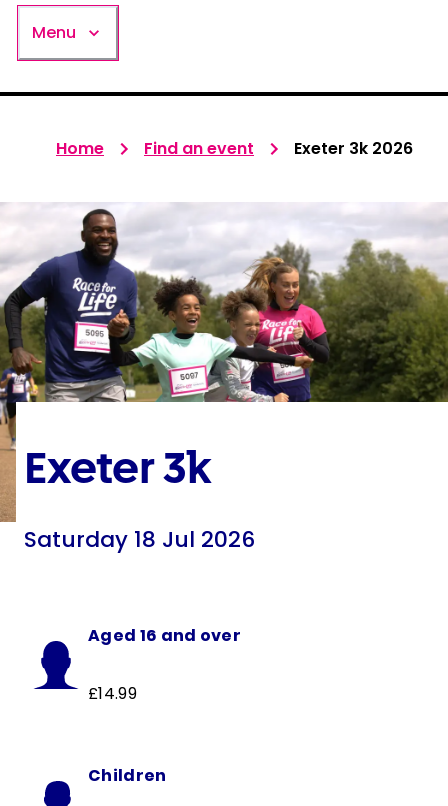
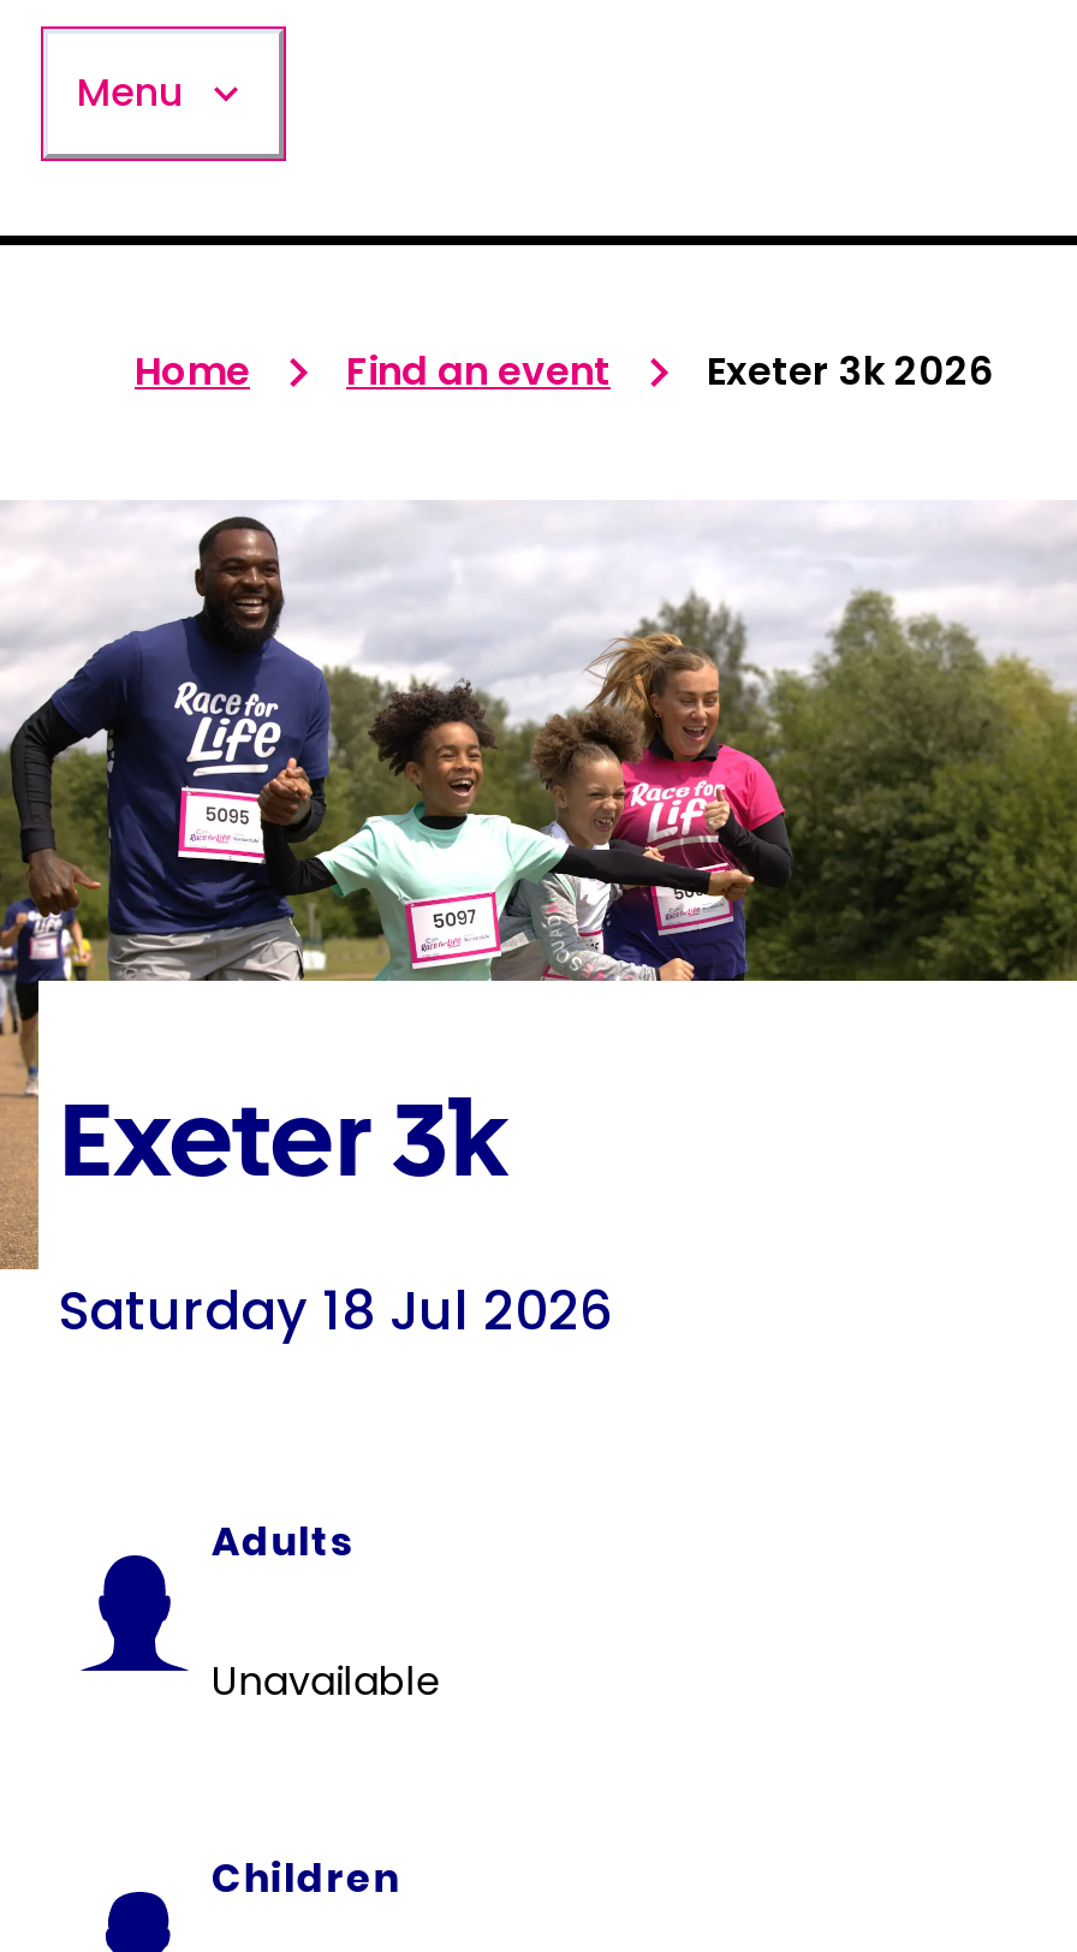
[88,623,241,646] Aged 16 and over -> [212,1513,353,1569] Adults
[88,681,137,704] £14.99 -> [212,1653,441,1708] Unavailable

